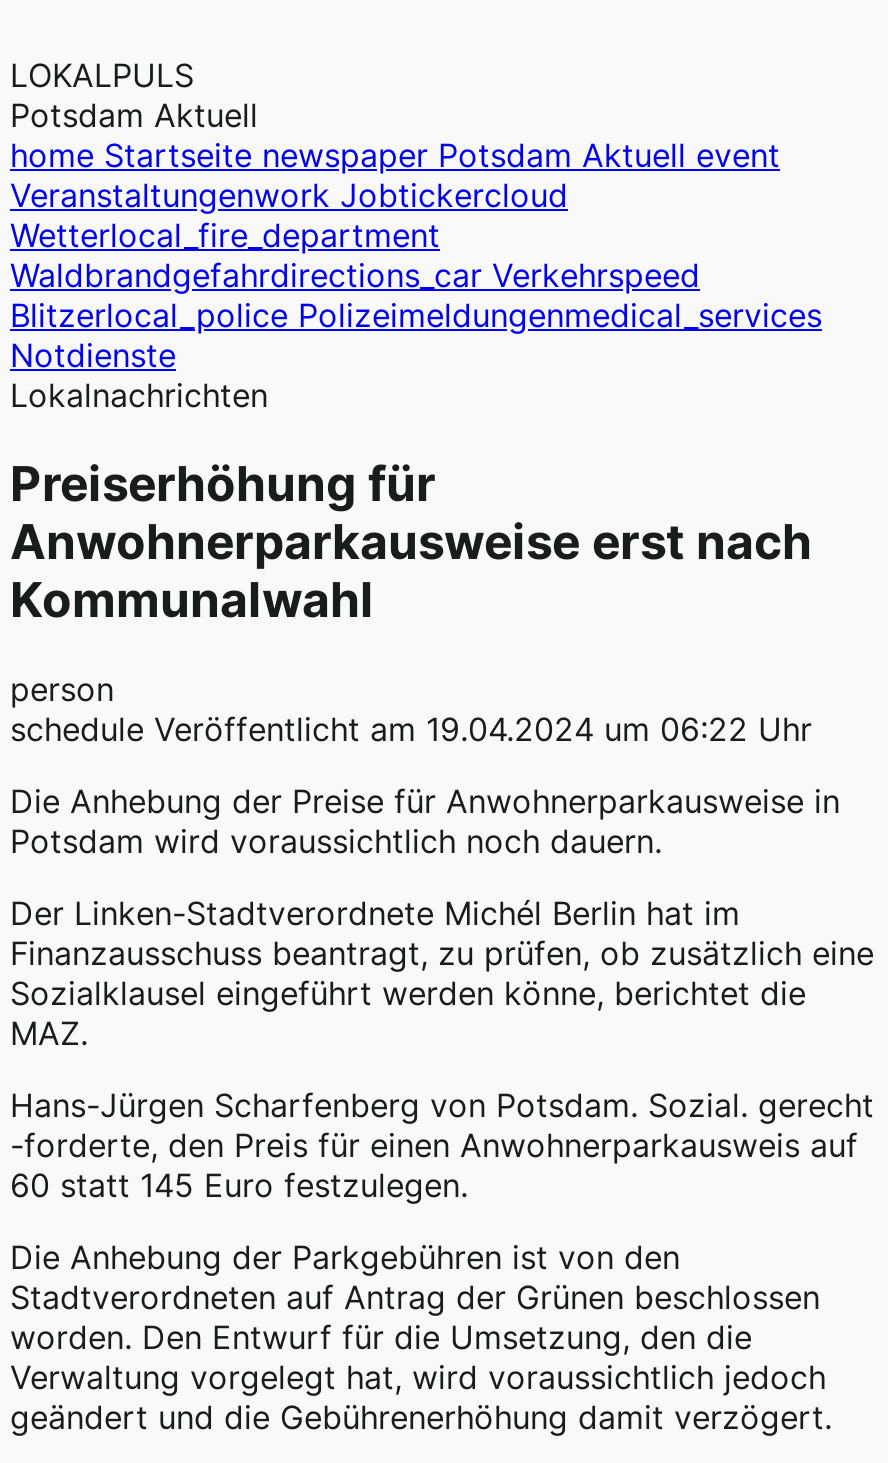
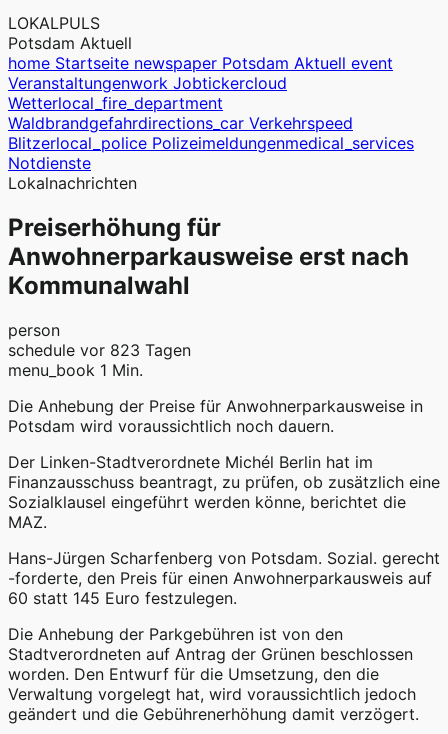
[10,709,812,749] schedule Veröffentlicht am 19.04.2024 um 06:22 Uhr -> [8,340,191,380] schedule vor 823 Tagen | menu_book 1 Min.

